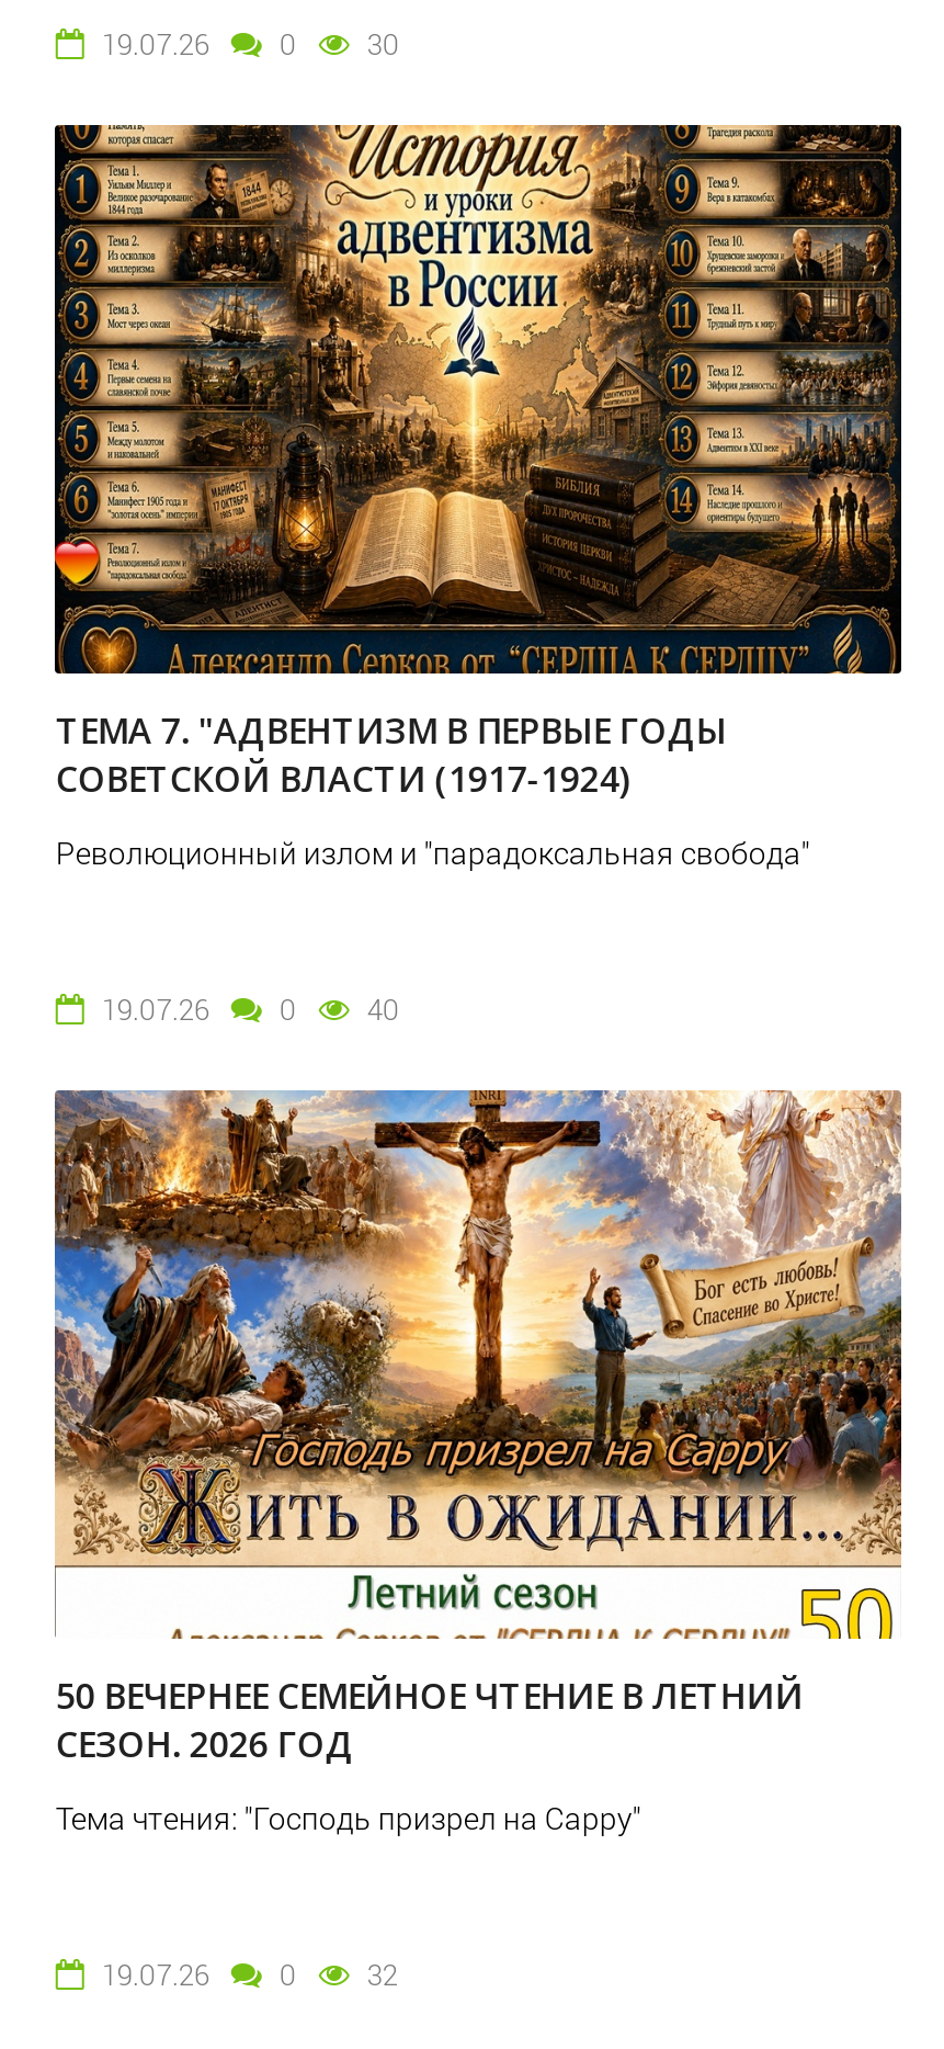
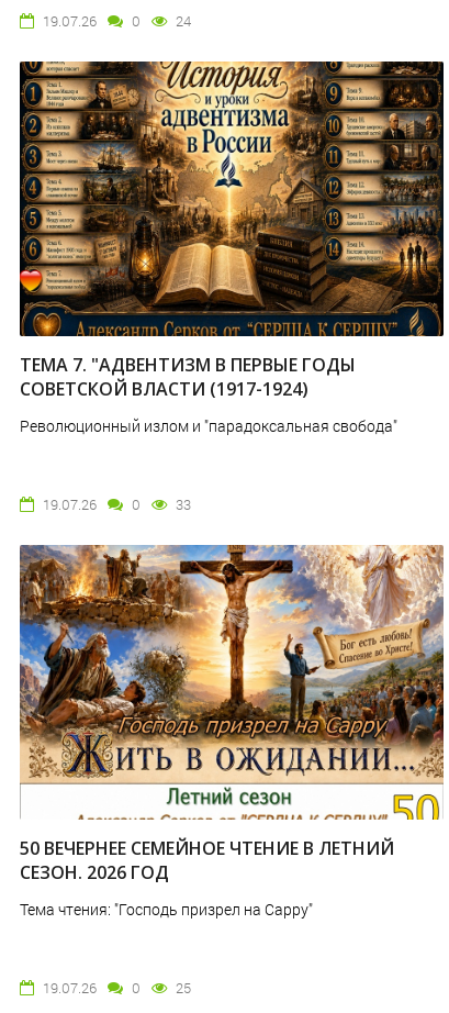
[95,24,400,64] 19.07.26 0 30 -> [40,11,191,31] 19.07.26 0 24
[95,989,400,1029] 19.07.26 0 40 -> [40,494,191,514] 19.07.26 0 33
[95,1955,398,1994] 19.07.26 0 32 -> [40,978,191,998] 19.07.26 0 25

